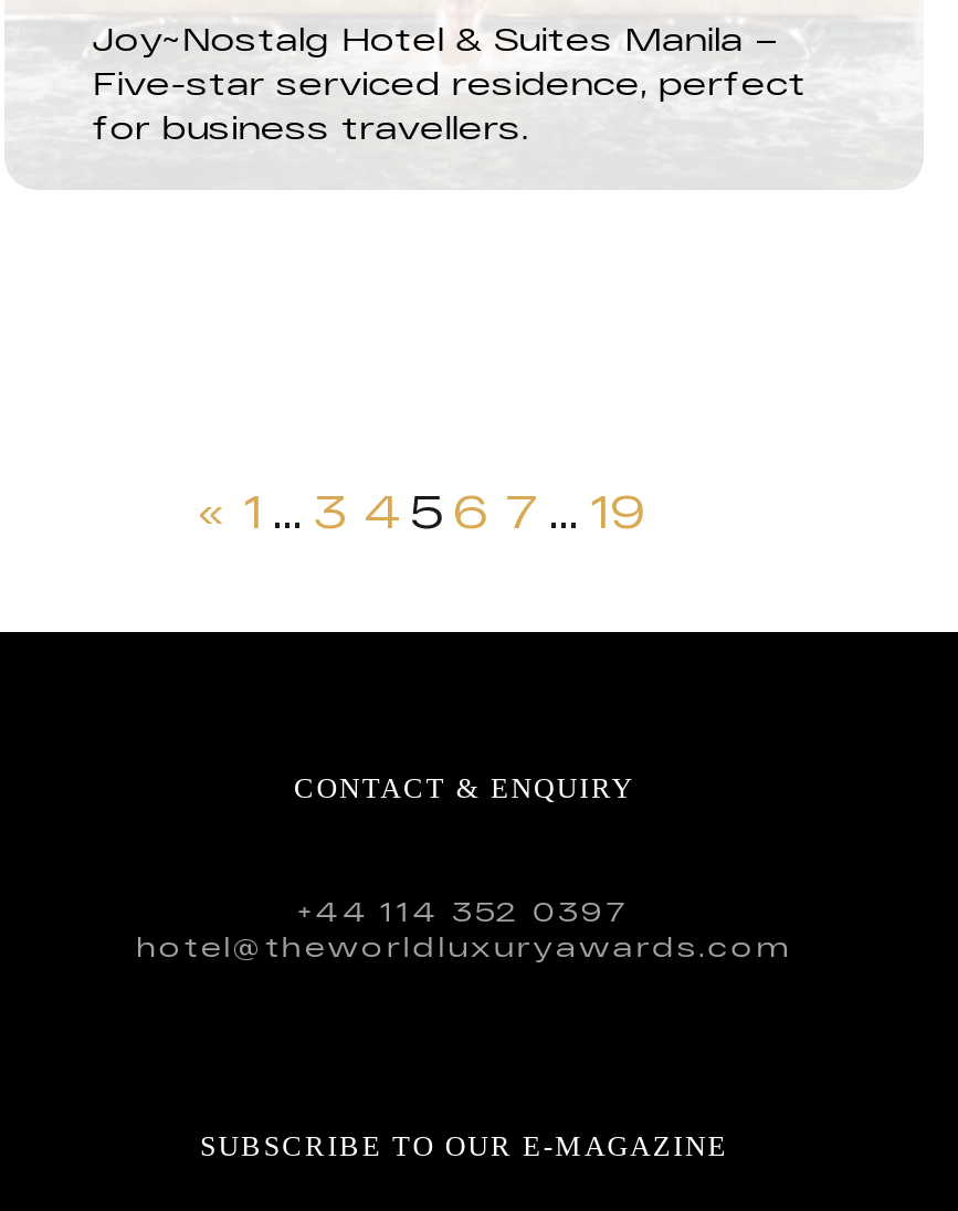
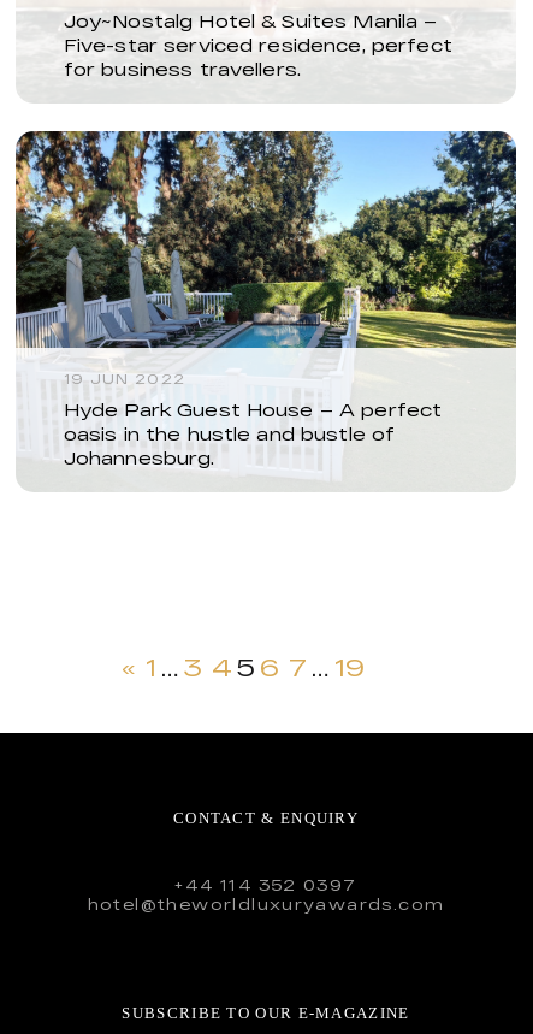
none -> [14,130,517,468] [image] | 19 JUN 2022 | Hyde Park Guest House – A perfect | oasis in the hustle and bustle of | Johannesburg.

